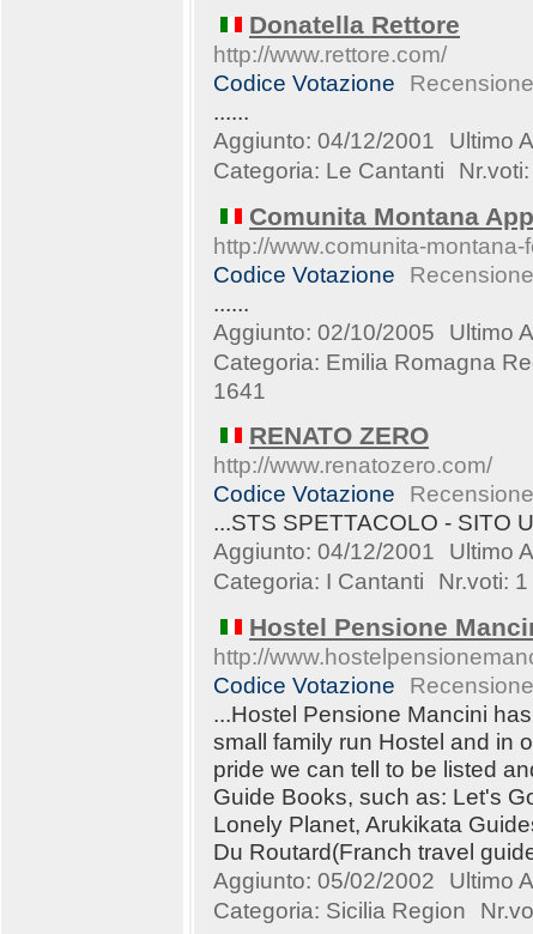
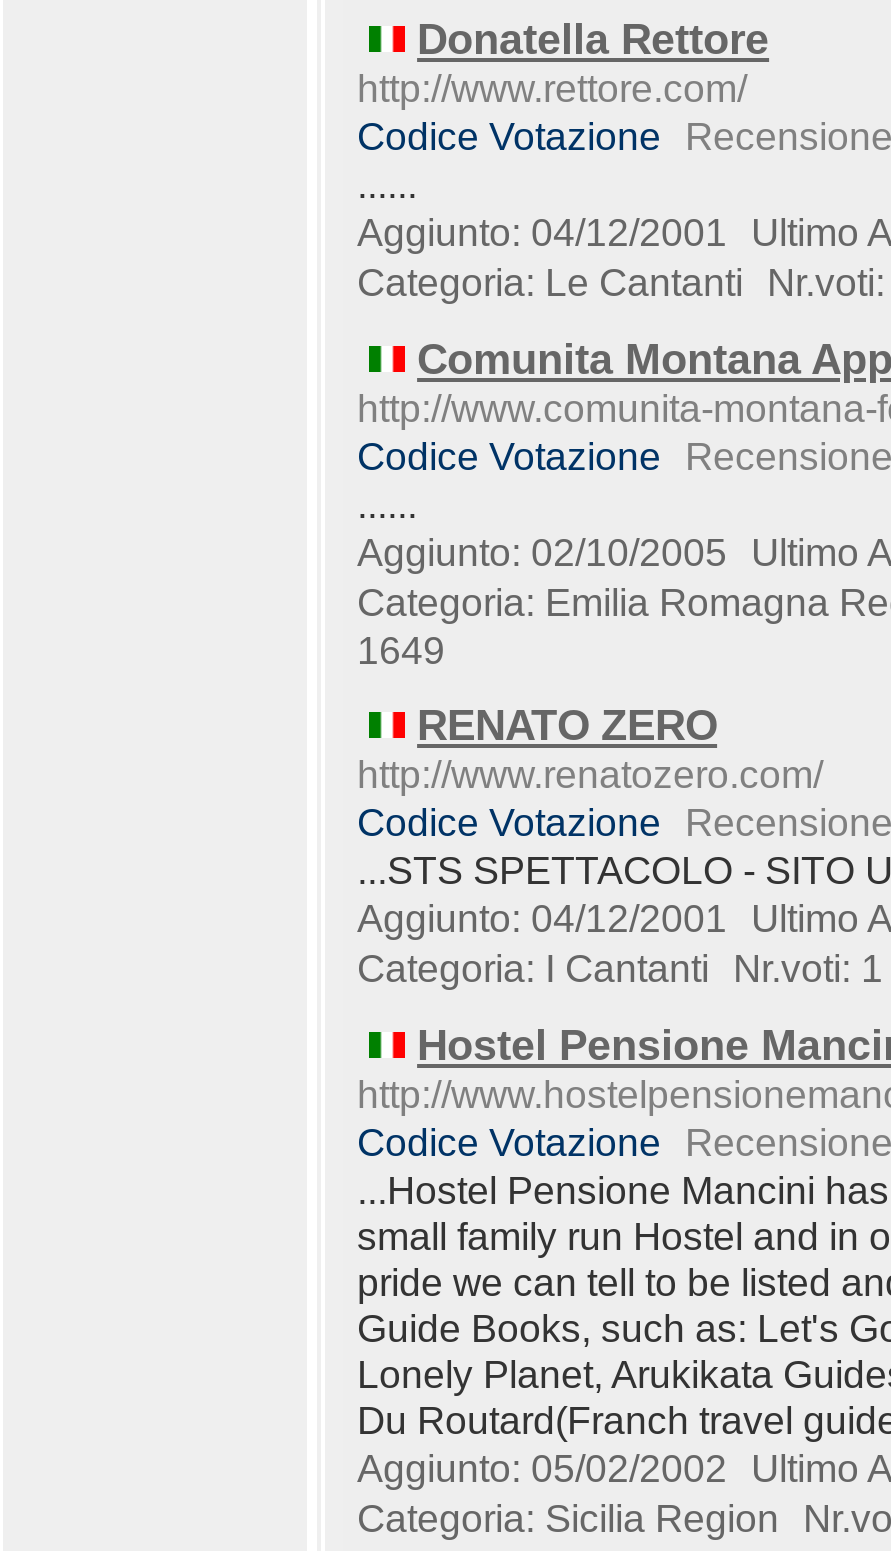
[213,377,266,404] 1641 -> [357,628,445,672] 1649

